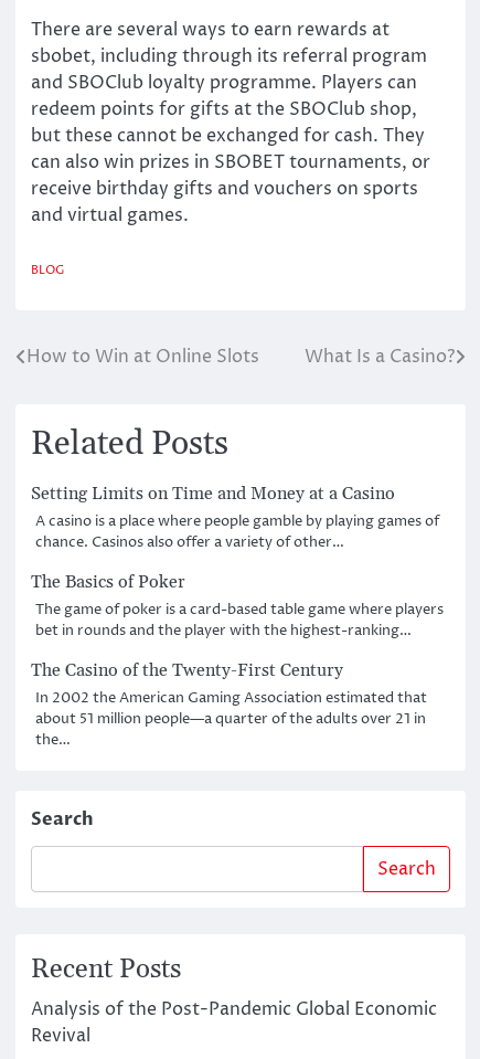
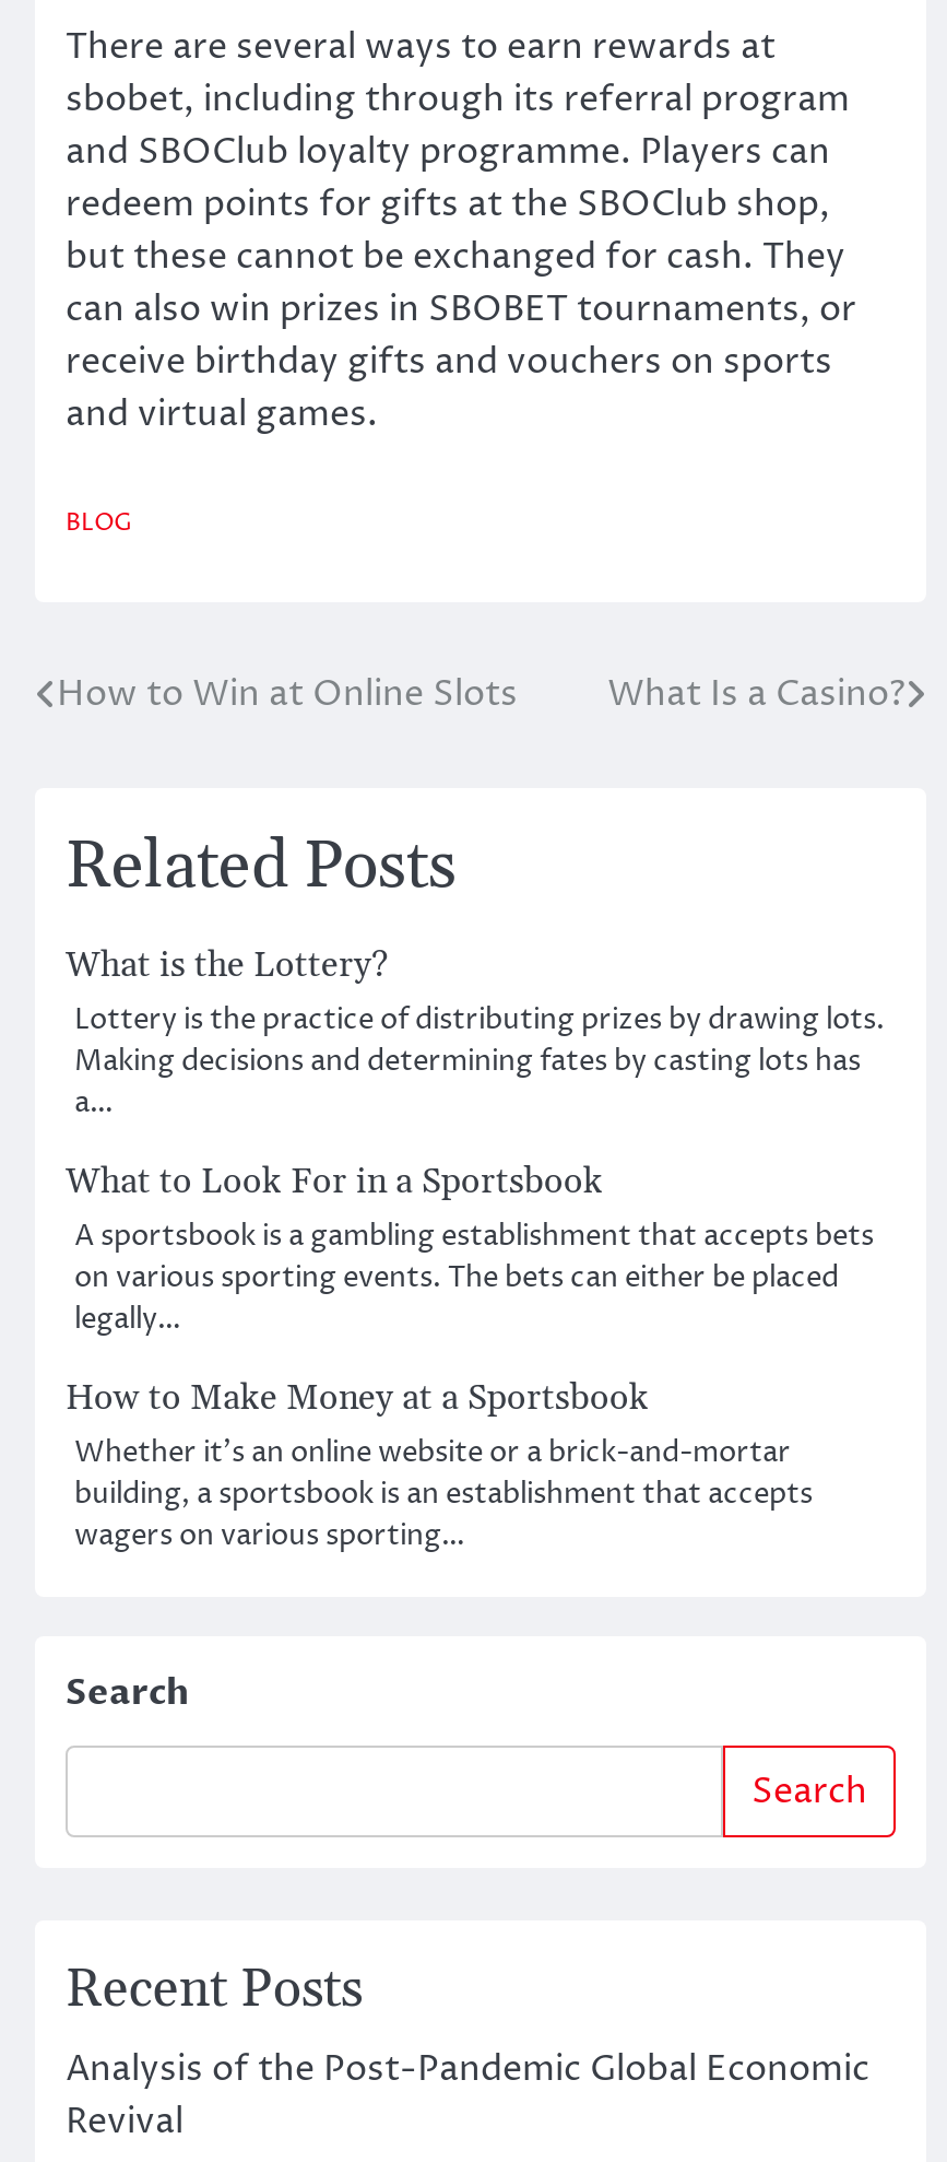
[31,483,439,553] Setting Limits on Time and Money at a Casino | A casino is a place where people gamble by playing games of | chance. Casinos also offer a variety of other… -> [66,944,885,1123] What is the Lottery? | Lottery is the practice of distributing prizes by drawing lots. | Making decisions and determining fates by casting lots has | a…
[31,571,444,641] The Basics of Poker | The game of poker is a card-based table game where players | bet in rounds and the player with the highest-ranking… -> [66,1161,874,1340] What to Look For in a Sportsbook | A sportsbook is a gambling establishment that accepts bets | on various sporting events. The bets can either be placed | legally…
[31,660,427,750] The Casino of the Twenty-First Century | In 2002 the American Gaming Association estimated that | about 51 million people—a quarter of the adults over 21 in | the… -> [66,1377,813,1556] How to Make Money at a Sportsbook | Whether it’s an online website or a brick-and-mortar | building, a sportsbook is an establishment that accepts | wagers on various sporting…

